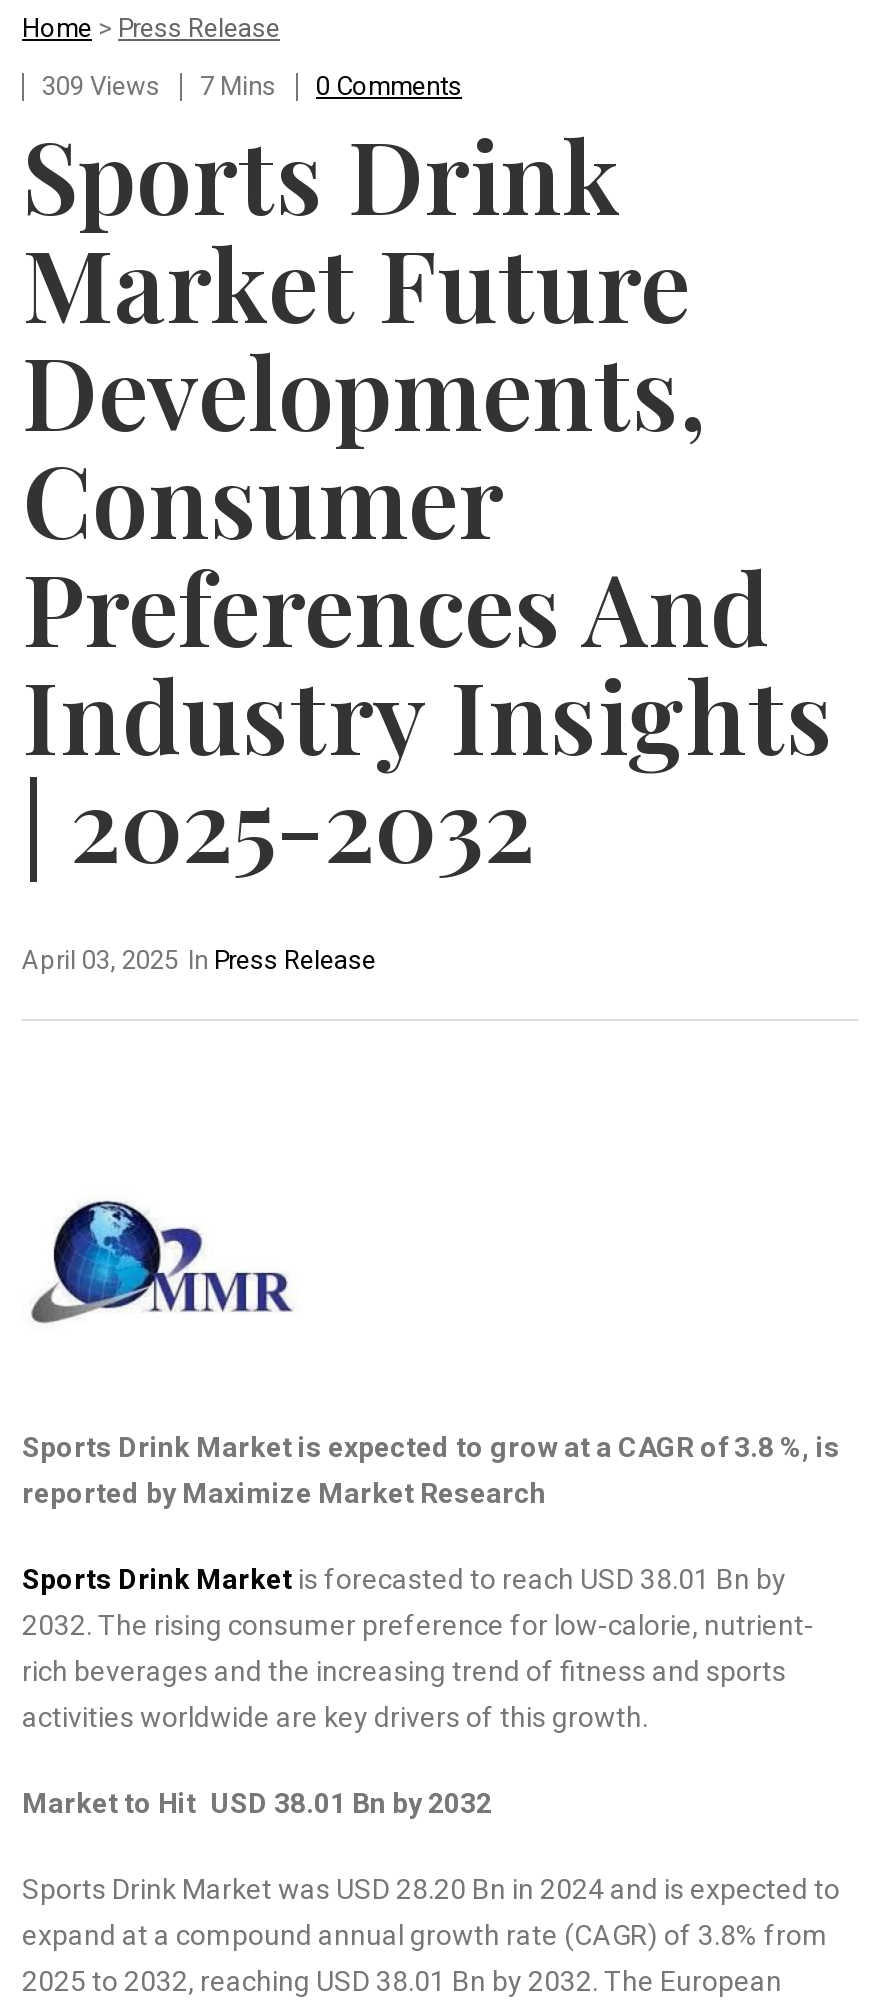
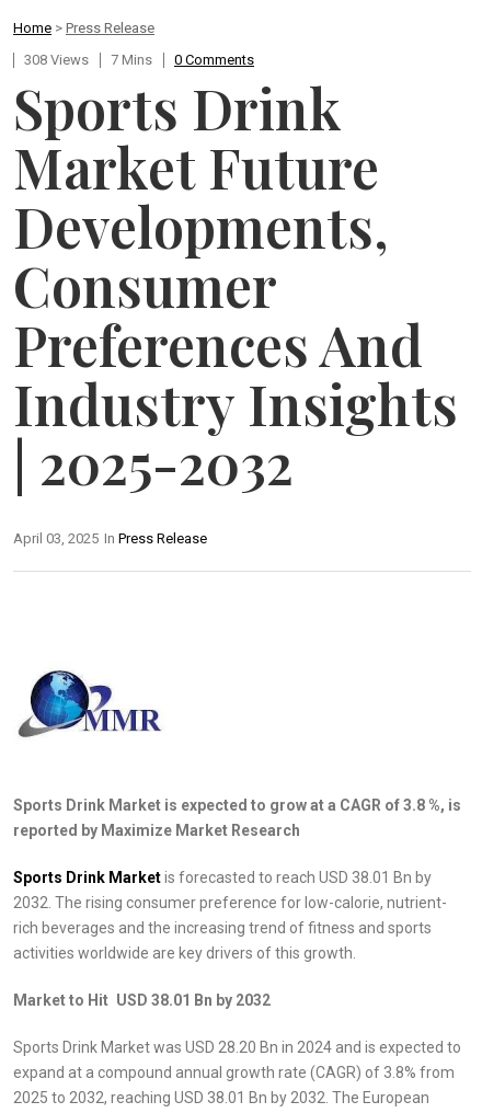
[42,71,462,101] 309 Views 7 Mins 0 Comments -> [24,52,254,68] 308 Views 7 Mins 0 Comments

